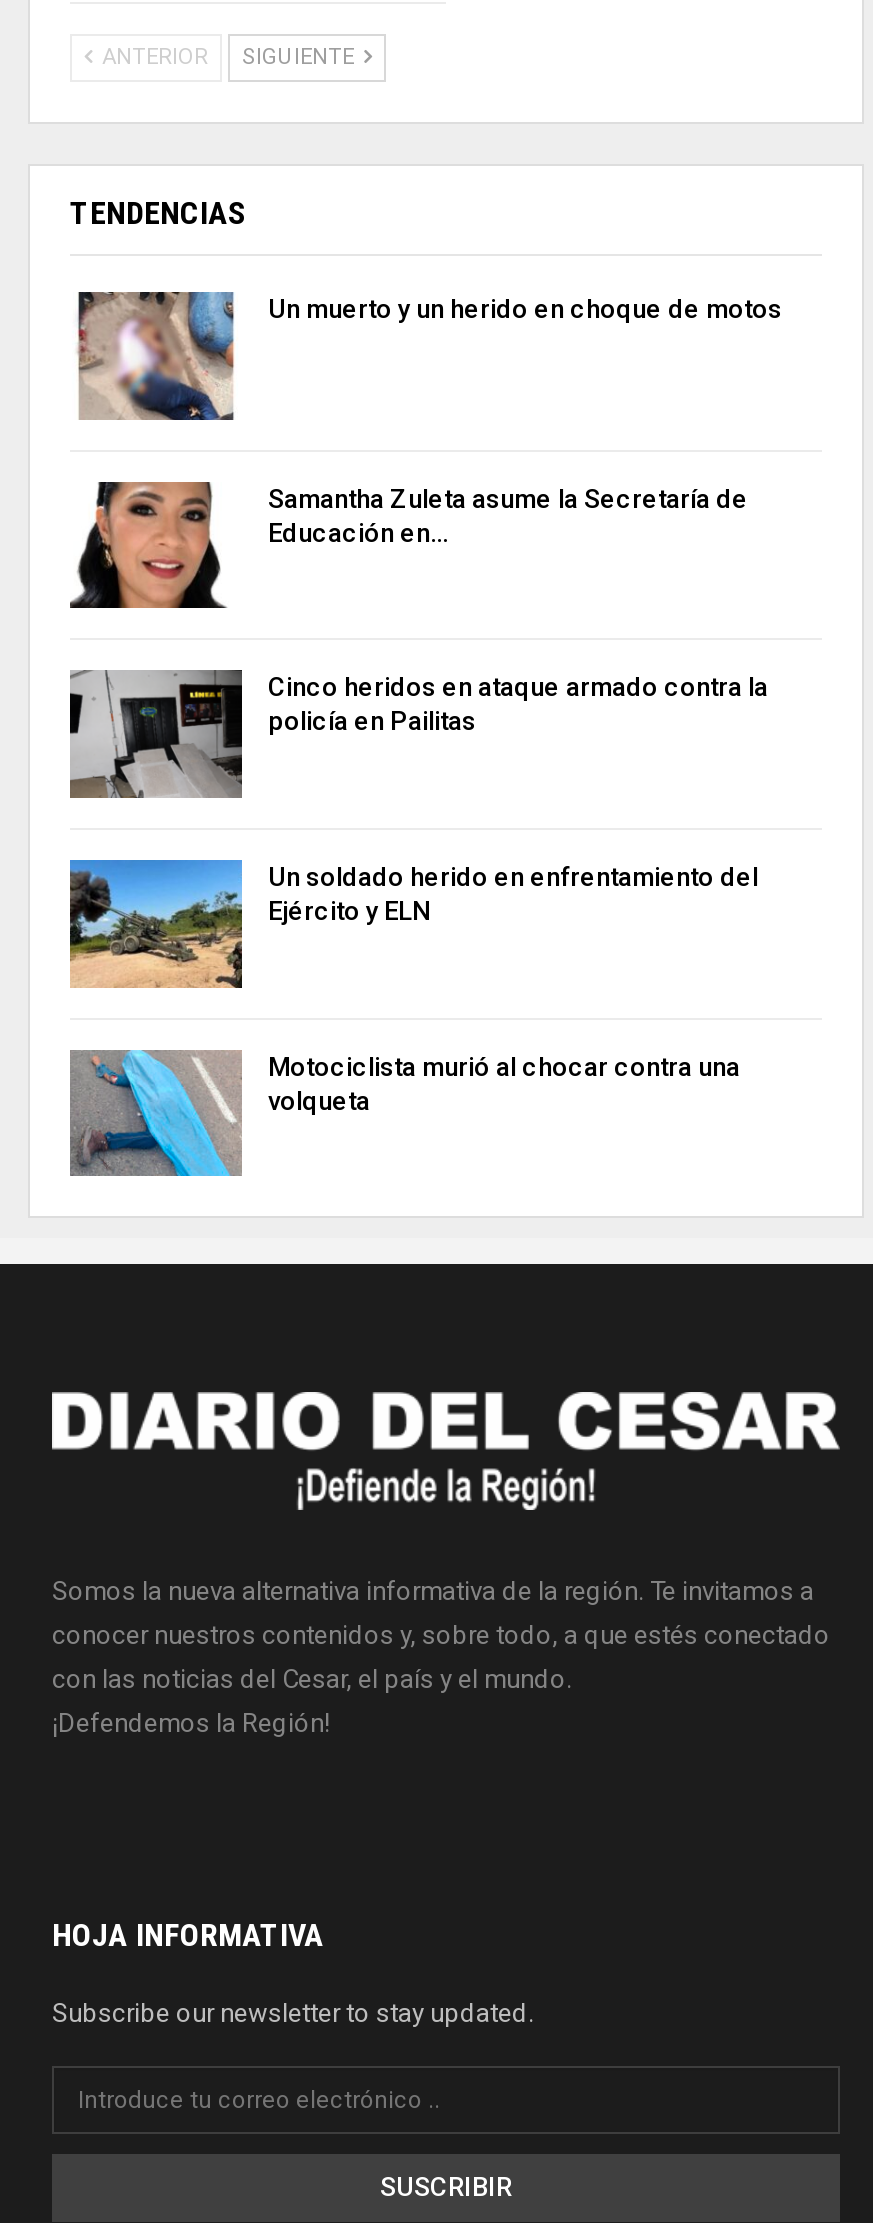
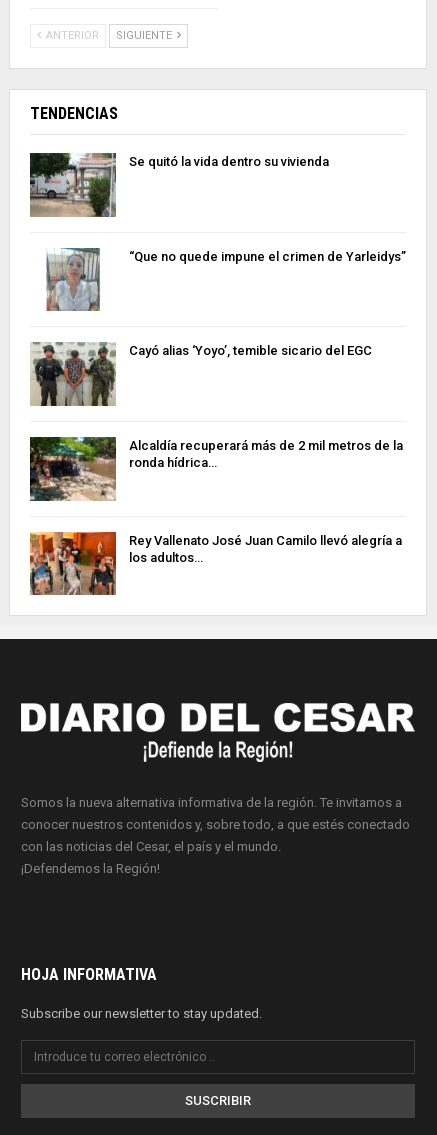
[70,290,782,422] [image] | Un muerto y un herido en choque de motos -> [29,152,329,218] [image] | Se quitó la vida dentro su vivienda
[68,480,748,610] [image] | Samantha Zuleta asume la Secretaría de | Educación en… -> [30,247,406,312] [image] | “Que no quede impune el crimen de Yarleidys”
[68,668,768,798] [image] | Cinco heridos en ataque armado contra la | policía en Pailitas -> [30,342,372,407] [image] | Cayó alias ‘Yoyo’, temible sicario del EGC
[68,858,758,988] [image] | Un soldado herido en enfrentamiento del | Ejército y ELN -> [29,436,403,502] [image] | Alcaldía recuperará más de 2 mil metros de la | ronda hídrica…
[68,1048,740,1178] [image] | Motociclista murió al chocar contra una | volqueta -> [29,531,402,596] [image] | Rey Vallenato José Juan Camilo llevó alegría a | los adultos…

